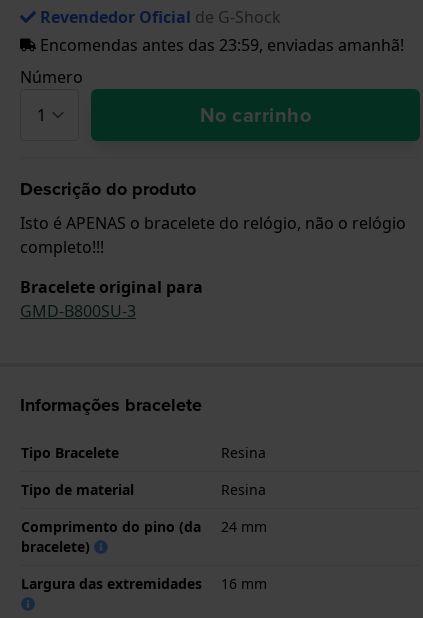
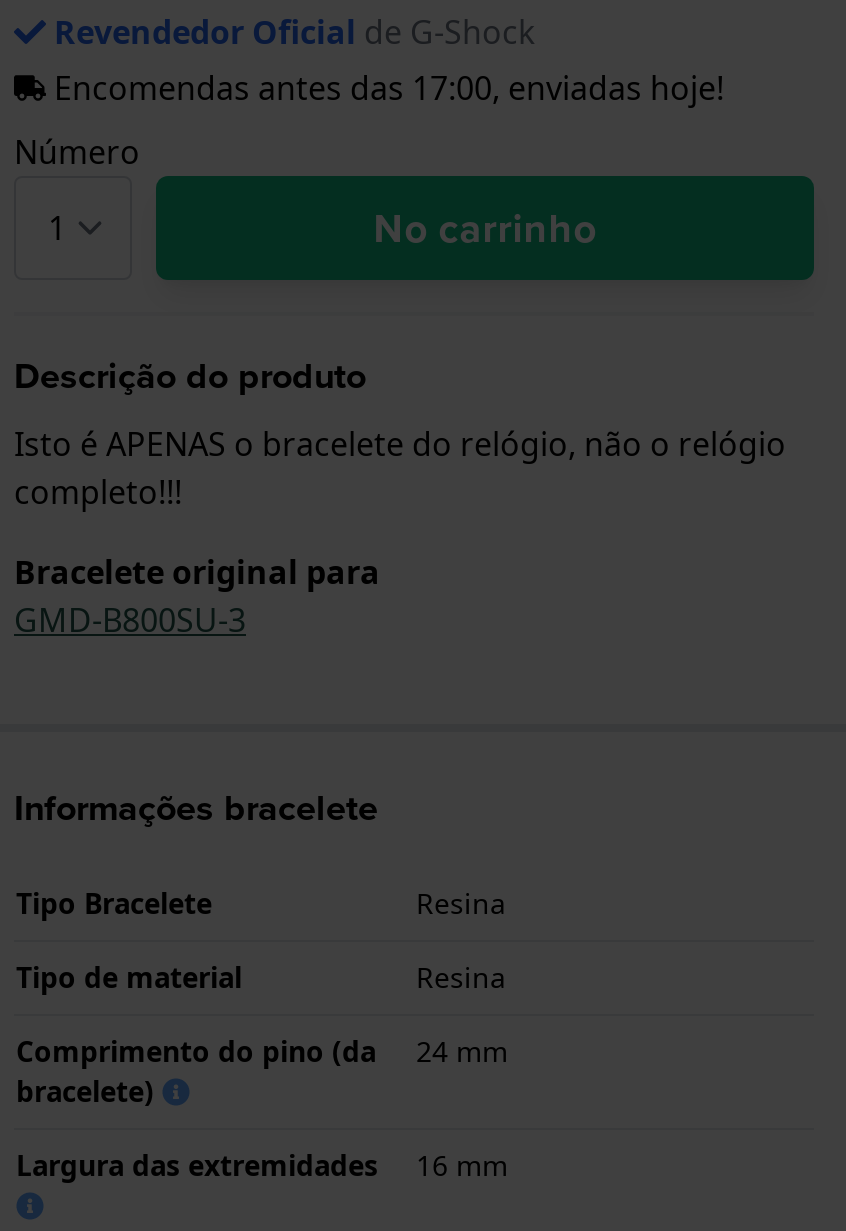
[36,34,404,56] Encomendas antes das 23:59, enviadas amanhã! -> [46,66,724,110] Encomendas antes das 17:00, enviadas hoje!

